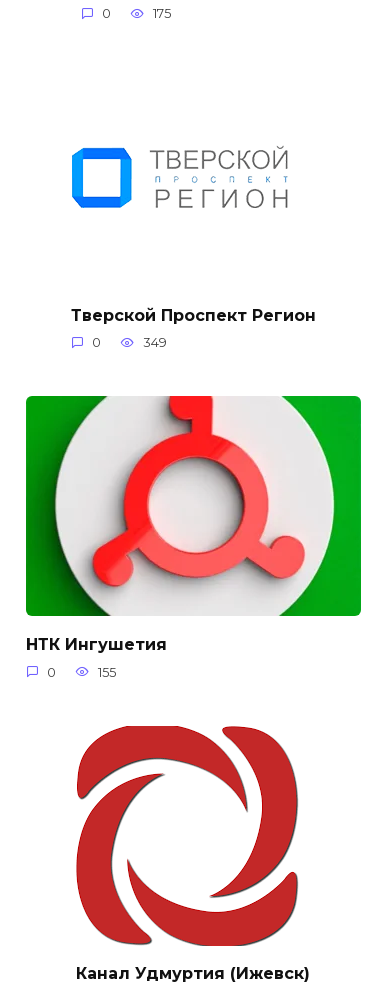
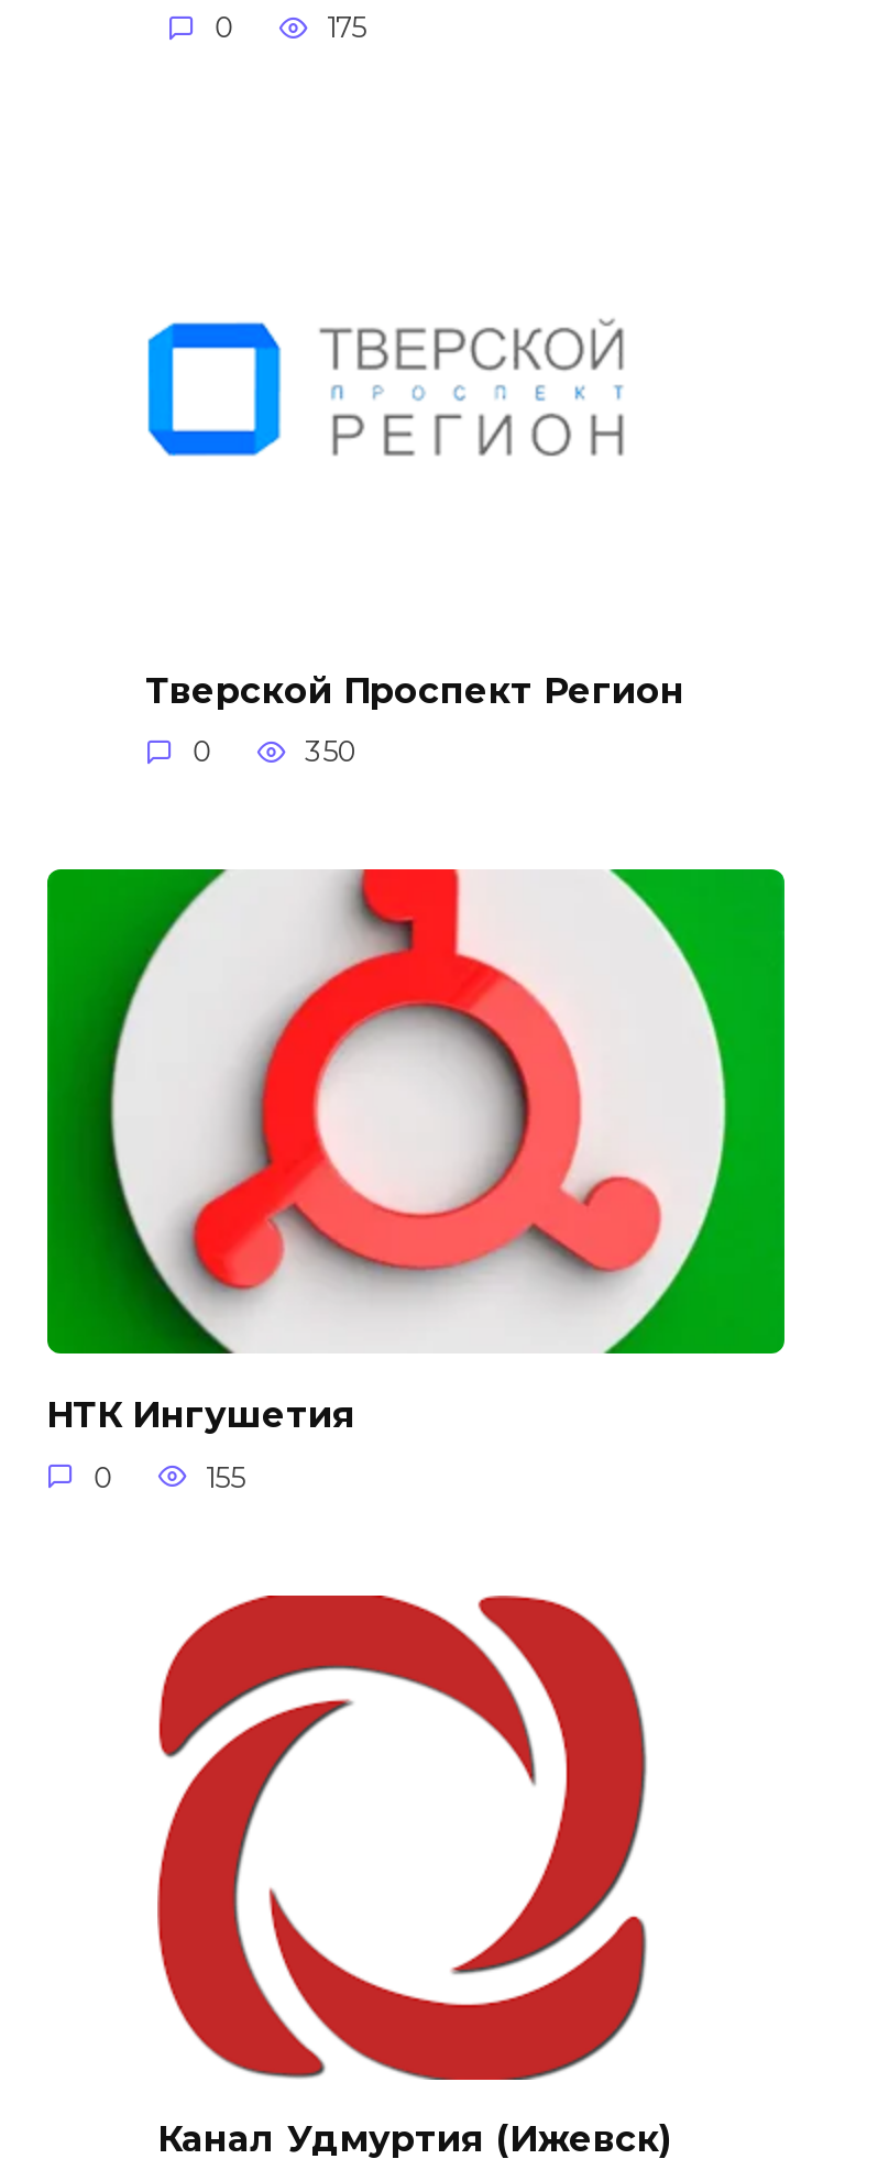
[143,335,167,350] 349 -> [305,736,358,769] 350

